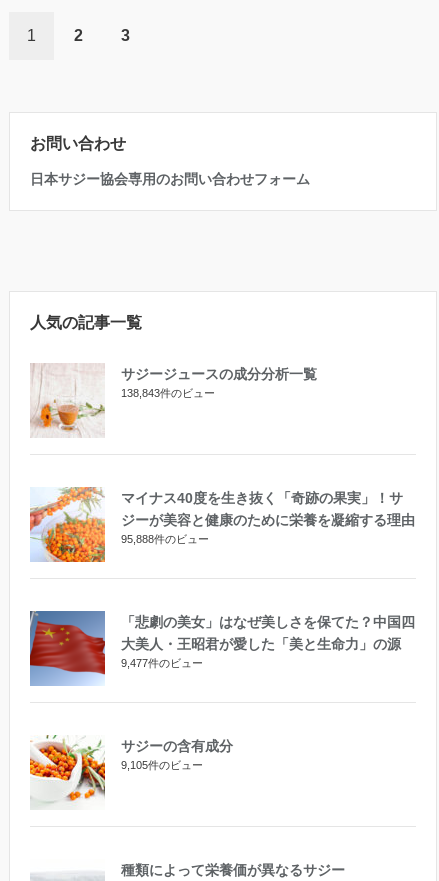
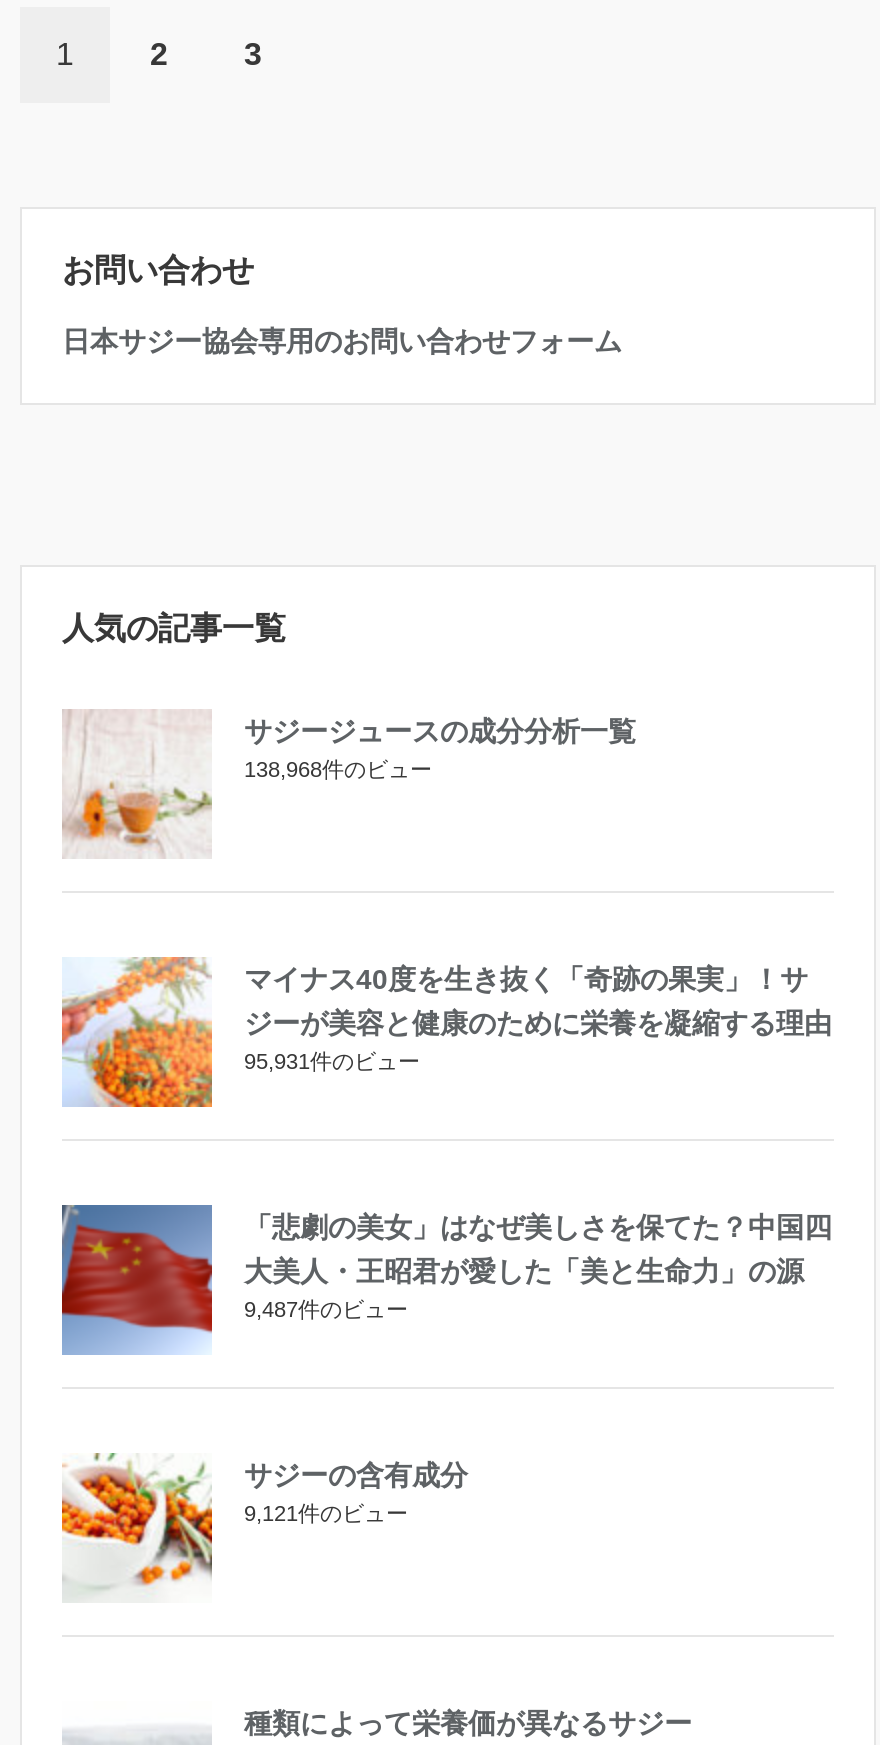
[121,387,215,399] 138,843件のビュー -> [244,756,432,780] 138,968件のビュー
[121,533,209,545] 95,888件のビュー -> [244,1048,420,1072] 95,931件のビュー
[121,657,203,669] 9,477件のビュー -> [244,1296,408,1320] 9,487件のビュー
[121,759,203,771] 9,105件のビュー -> [244,1500,408,1524] 9,121件のビュー

